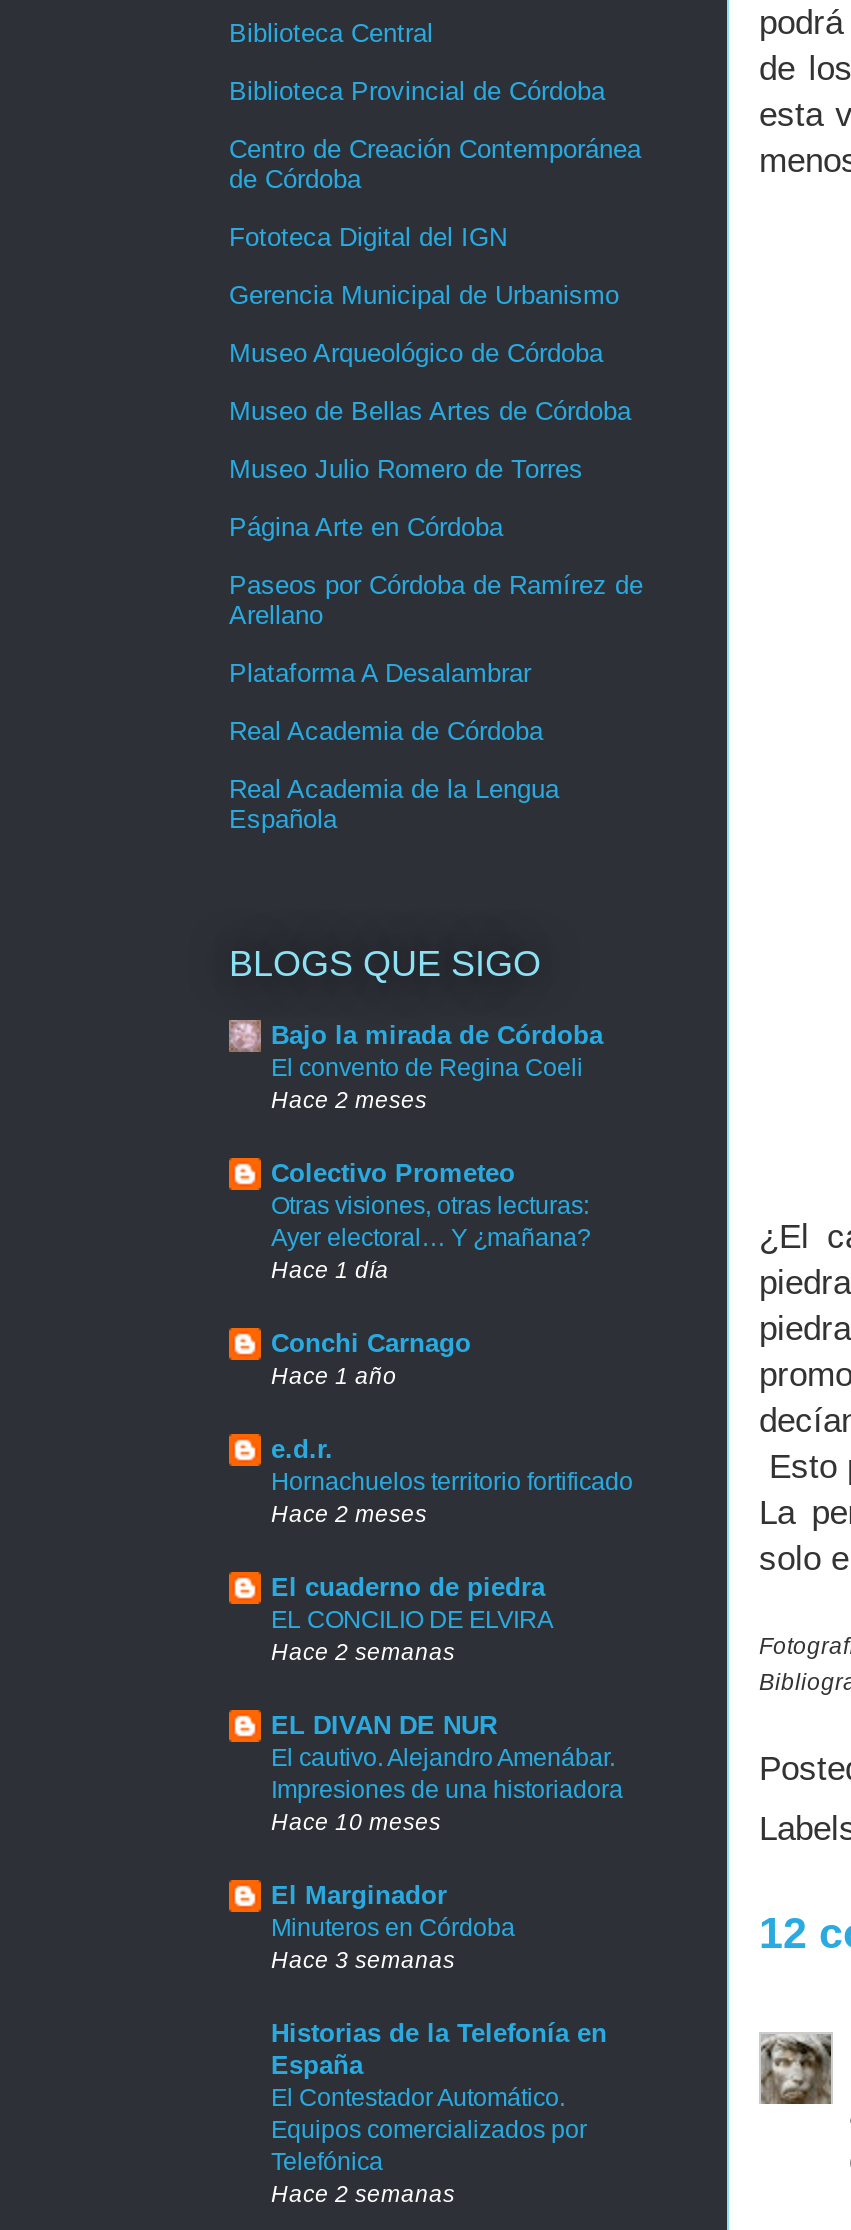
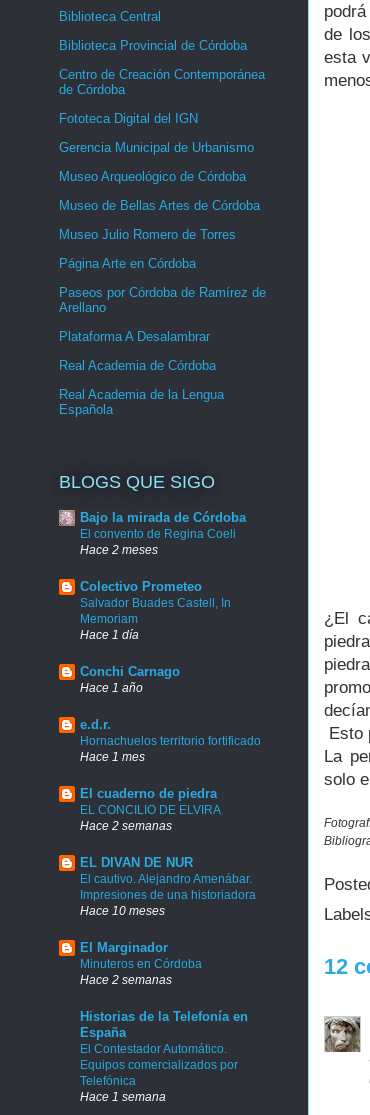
[271,1192,591,1252] Otras visiones, otras lecturas: | Ayer electoral… Y ¿mañana? -> [80,596,231,626] Salvador Buades Castell, In | Memoriam
[271,1500,427,1526] Hace 2 meses -> [80,750,145,763] Hace 1 mes
[271,1946,455,1972] Hace 3 semanas -> [80,973,172,986] Hace 2 semanas
[271,2180,455,2206] Hace 2 semanas -> [80,1090,166,1103] Hace 1 semana

